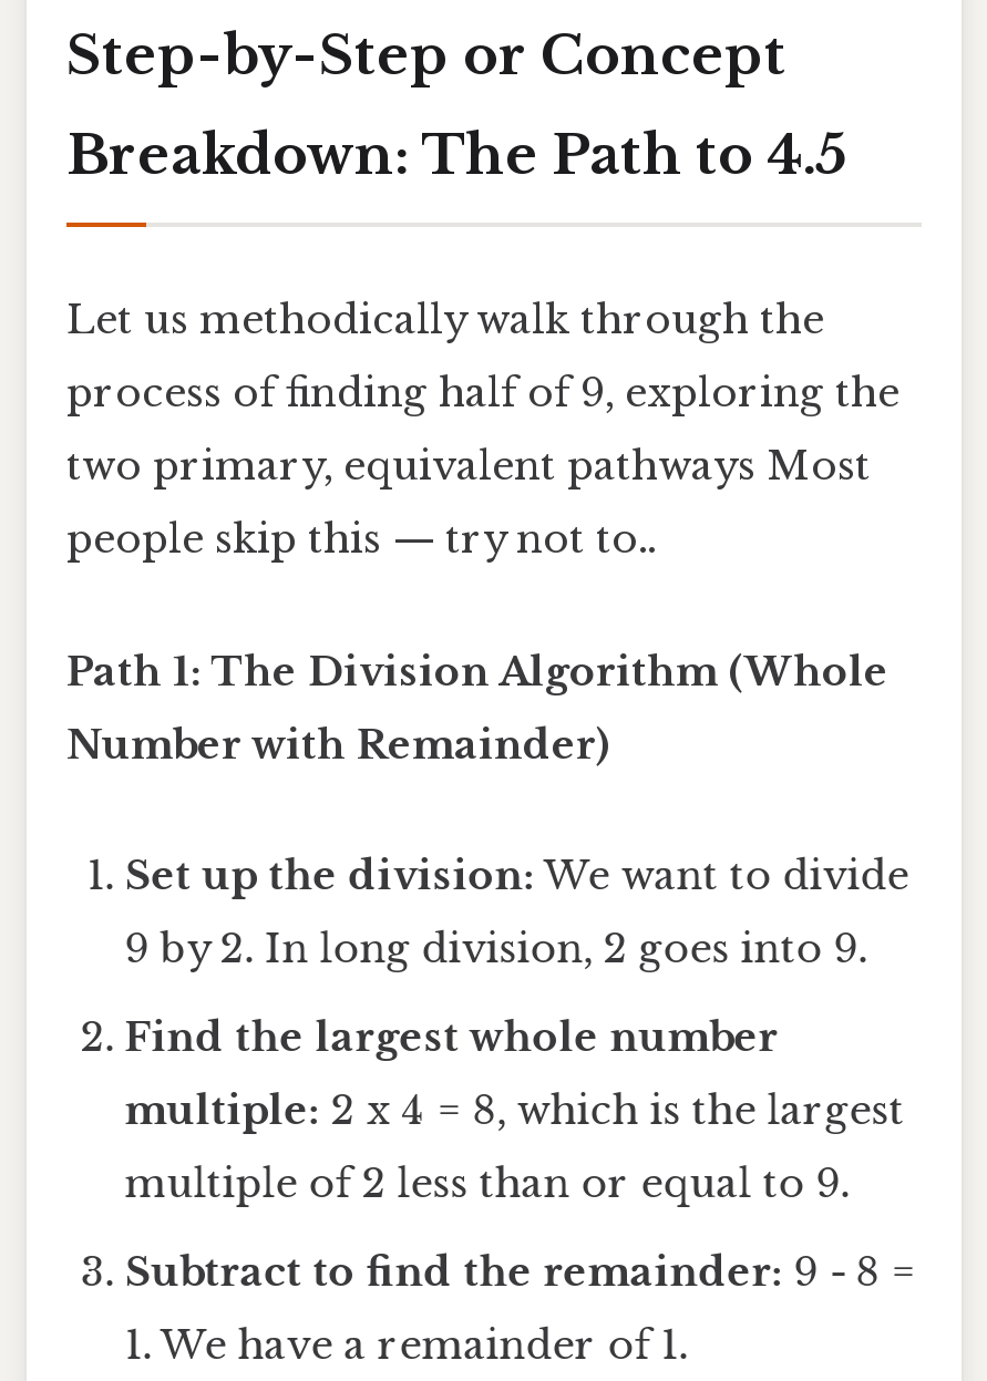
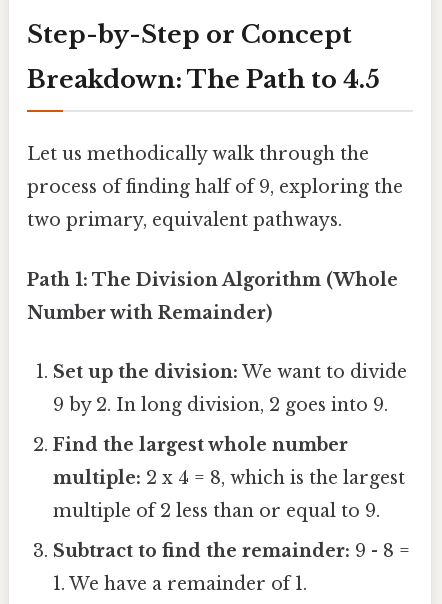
[66,443,871,565] two primary, equivalent pathways Most | people skip this — try not to.. -> [27,209,342,231] two primary, equivalent pathways.

